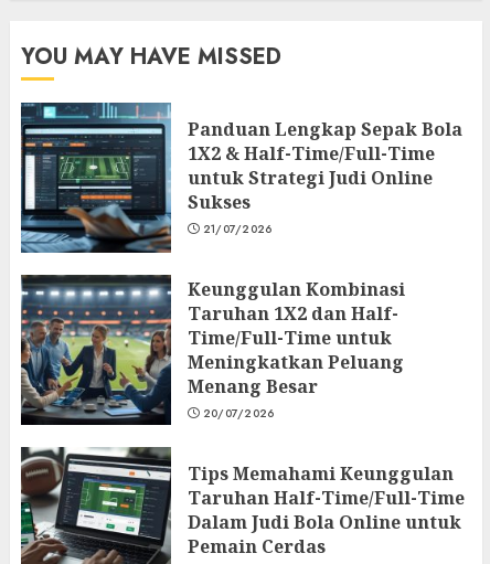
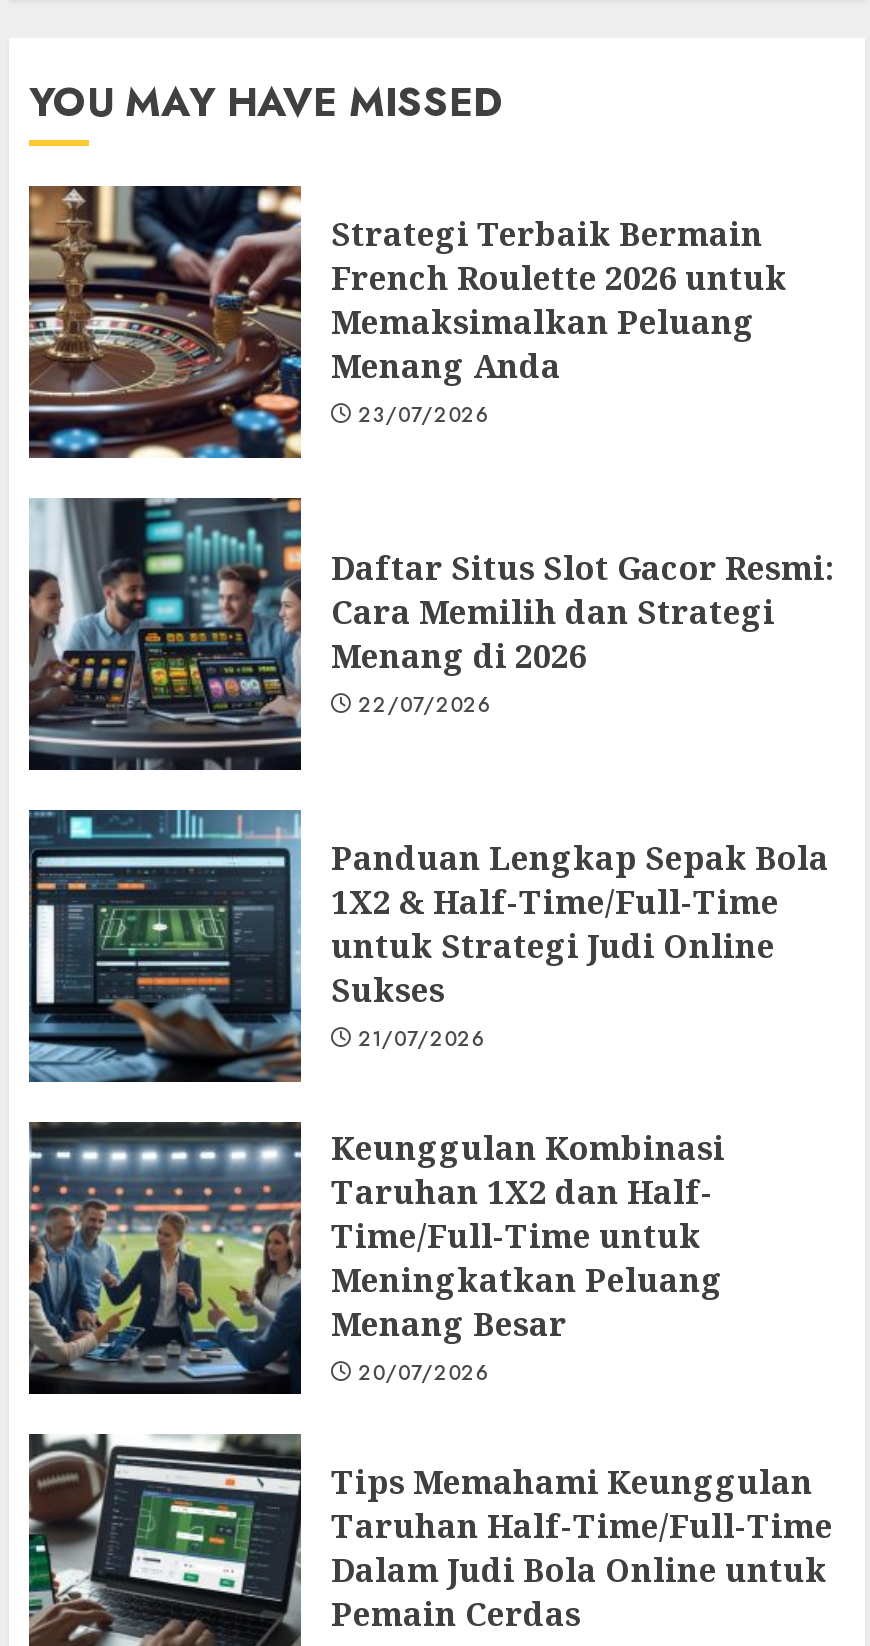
none -> [27,184,787,460] [image] | Strategi Terbaik Bermain | French Roulette 2026 untuk | Memaksimalkan Peluang | Menang Anda | 23/07/2026
none -> [29,498,835,772] [image] | Daftar Situs Slot Gacor Resmi: | Cara Memilih dan Strategi | Menang di 2026 | 22/07/2026

